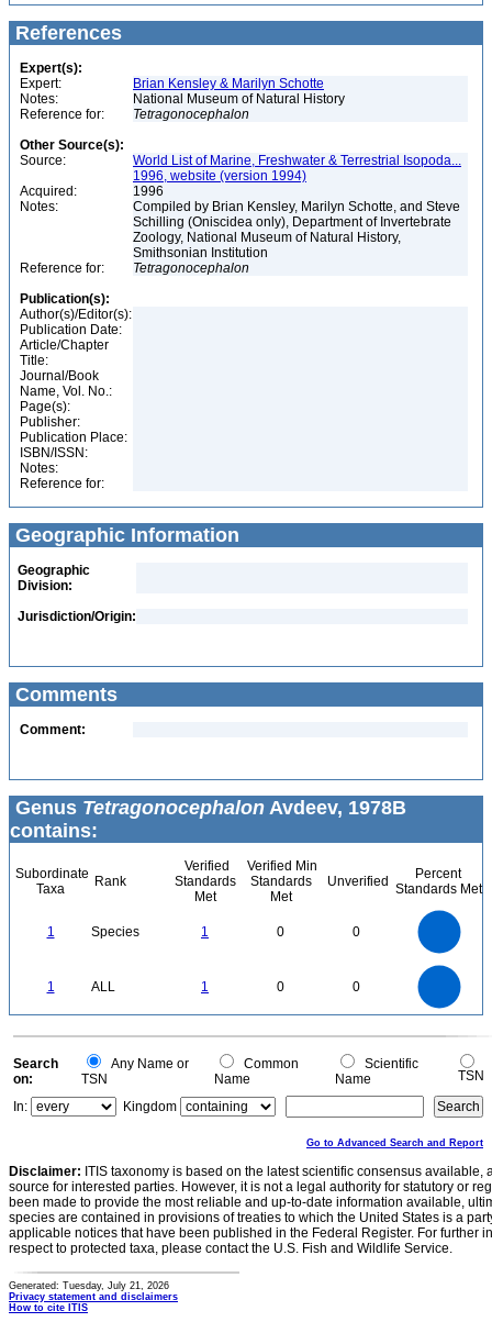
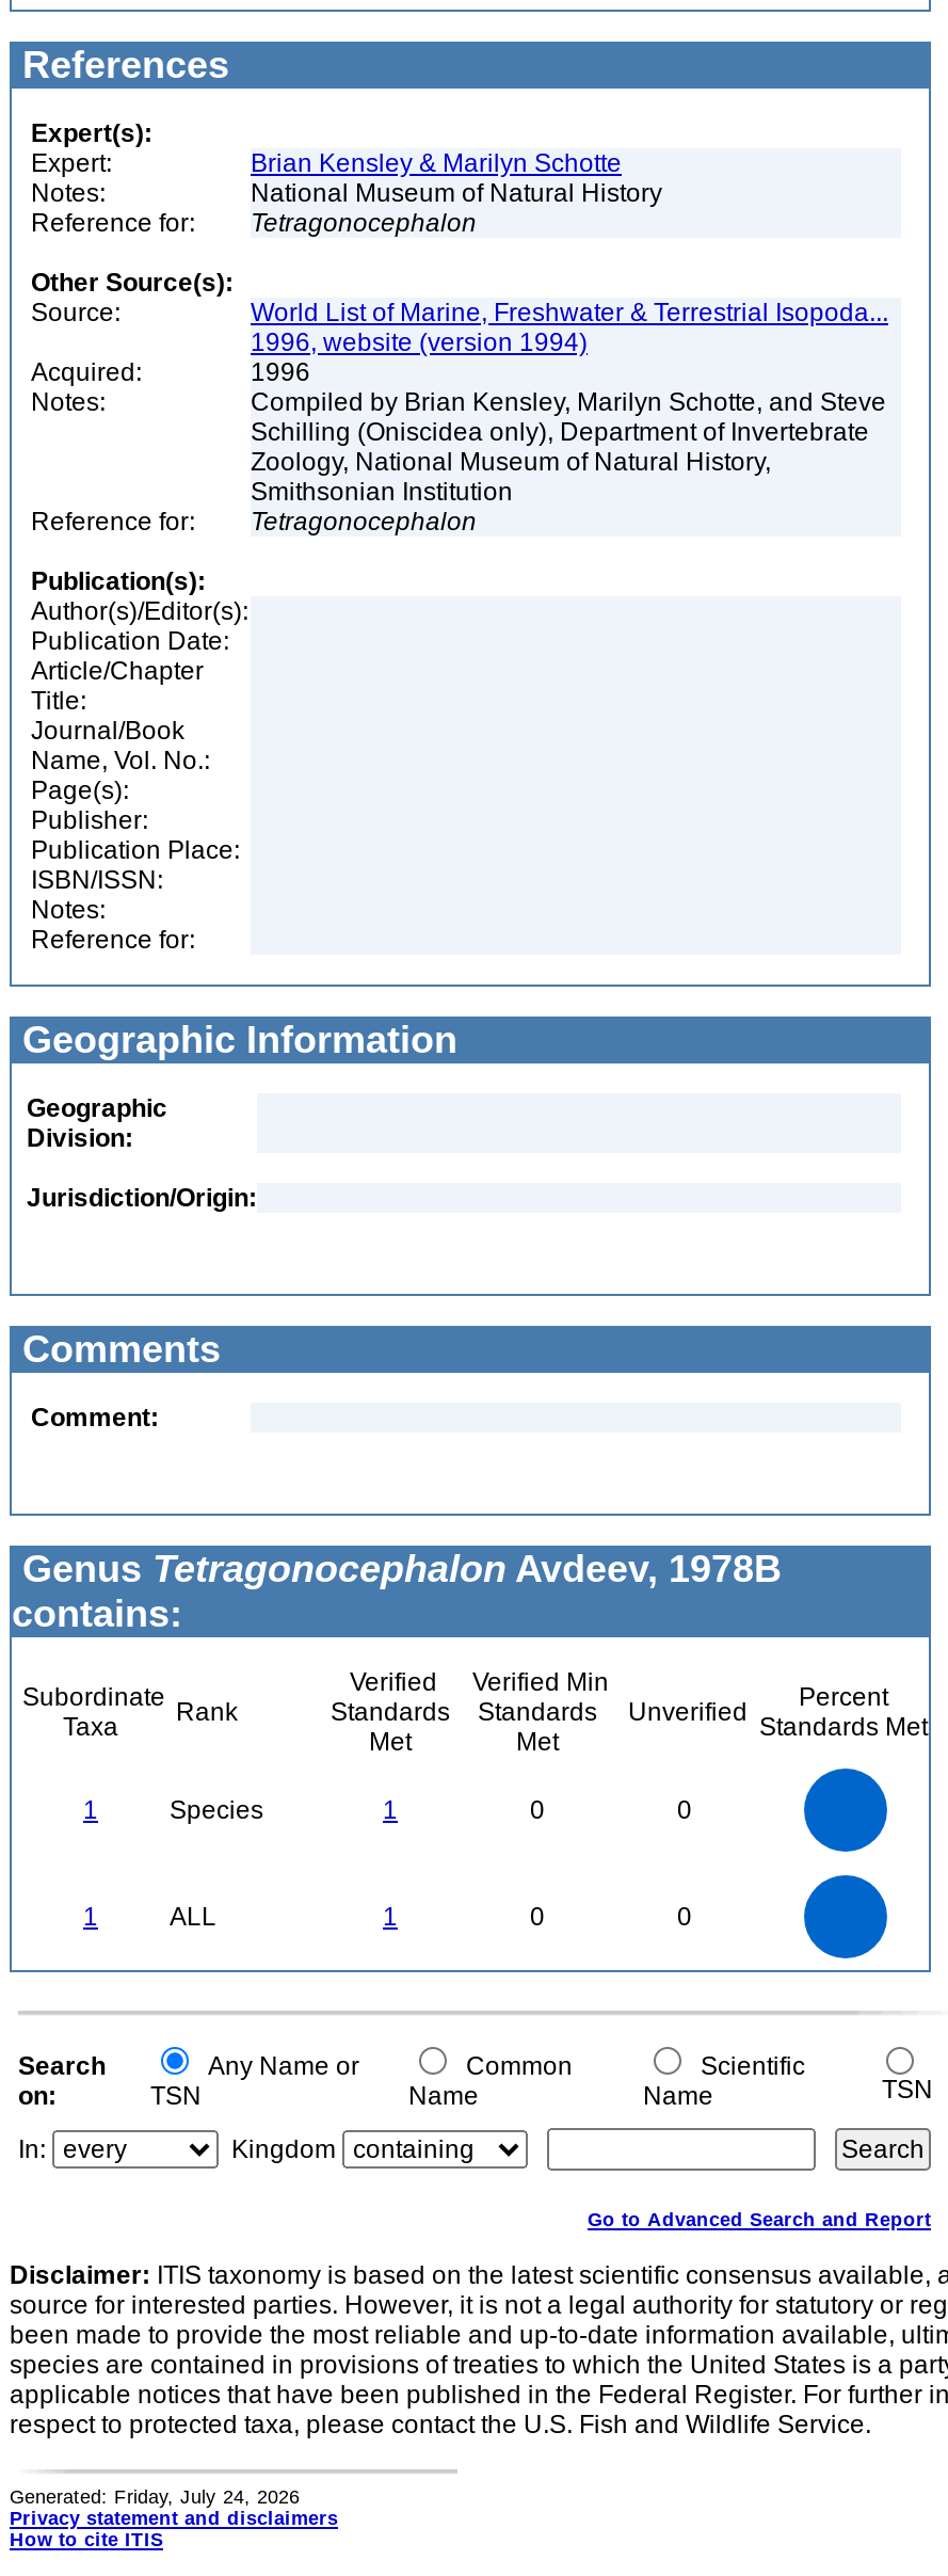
[9,1280,169,1291] Generated: Tuesday, July 21, 2026 -> [10,2486,300,2508] Generated: Friday, July 24, 2026

